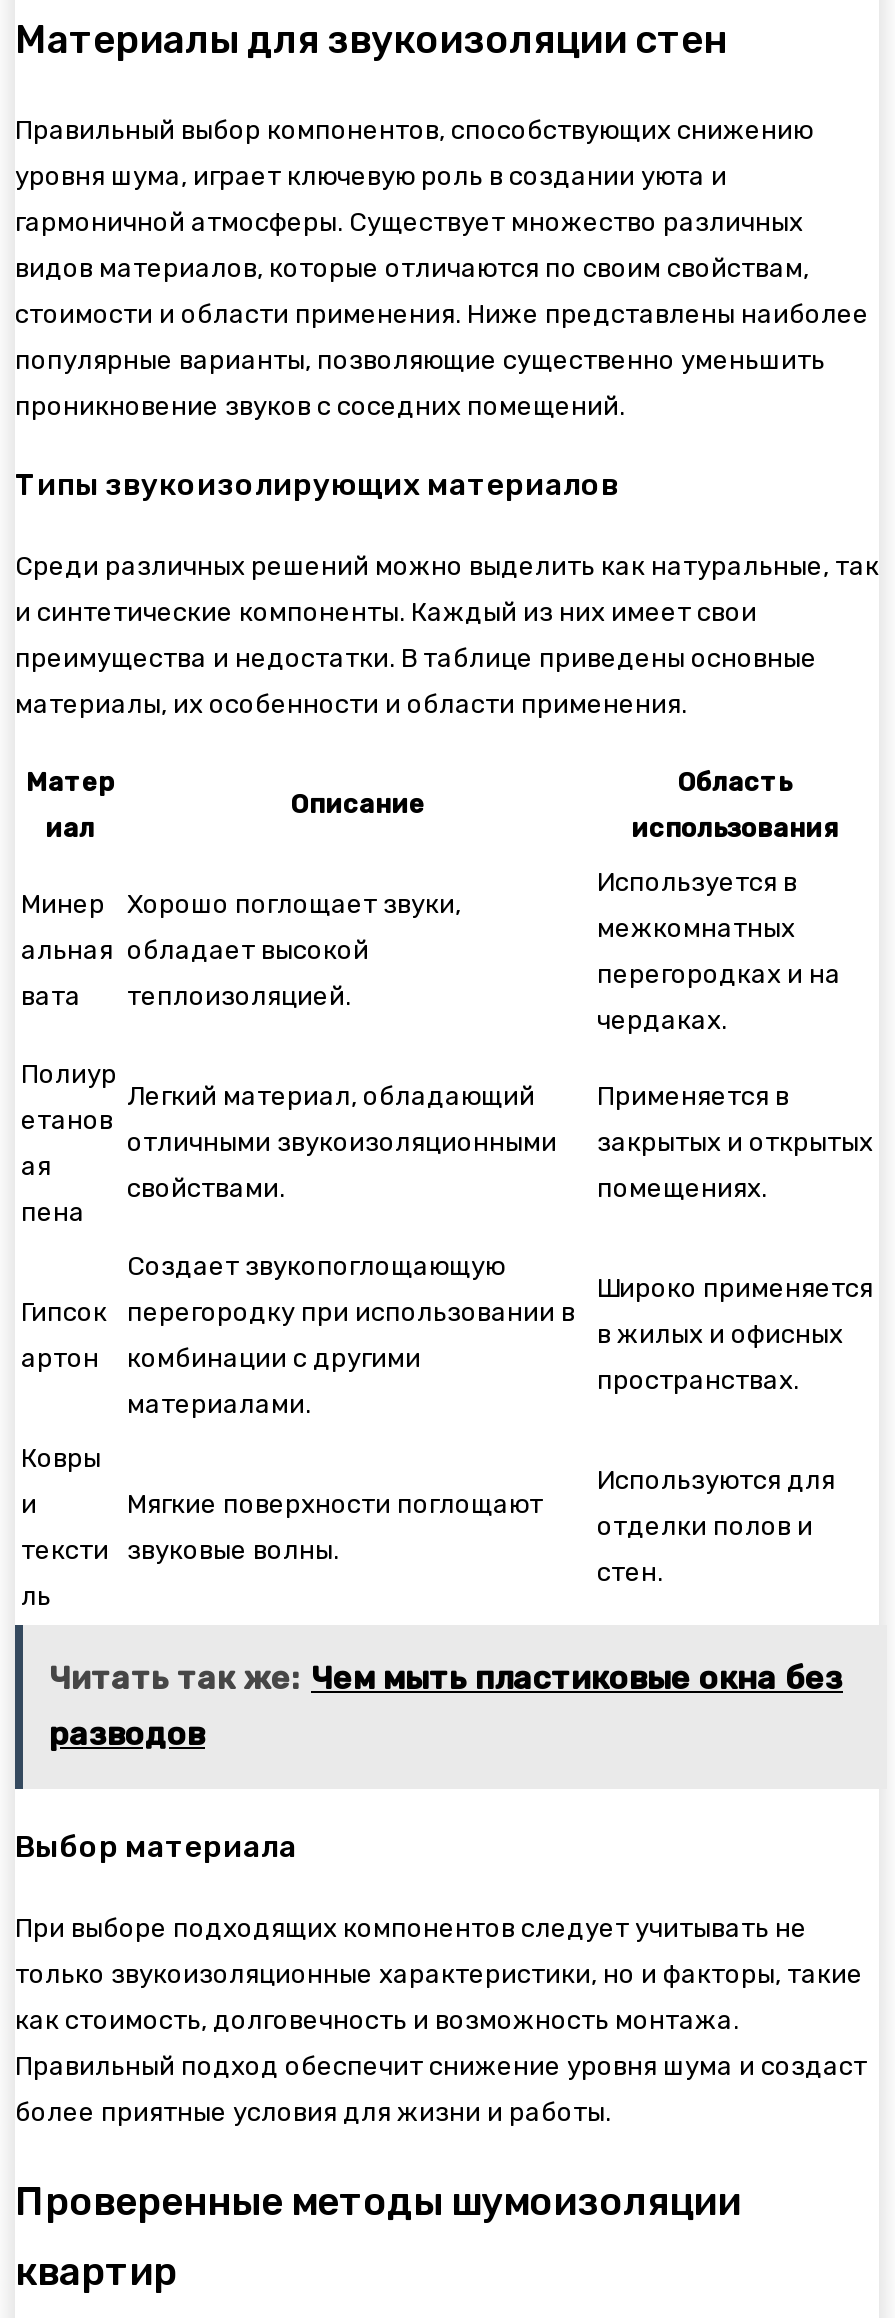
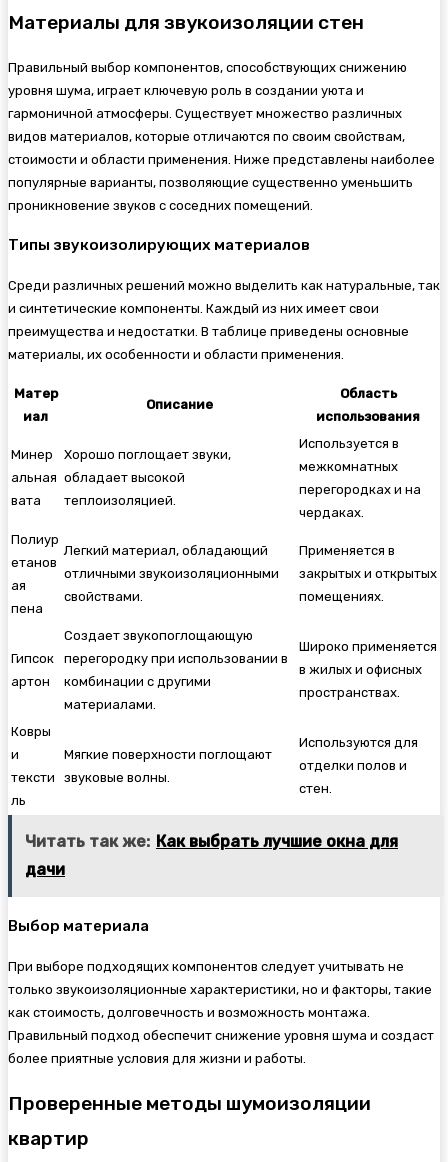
[49,1660,843,1698] Читать так же: Чем мыть пластиковые окна без -> [25,832,398,851] Читать так же: Как выбрать лучшие окна для
[49,1716,205,1754] разводов -> [25,860,65,879] дачи

